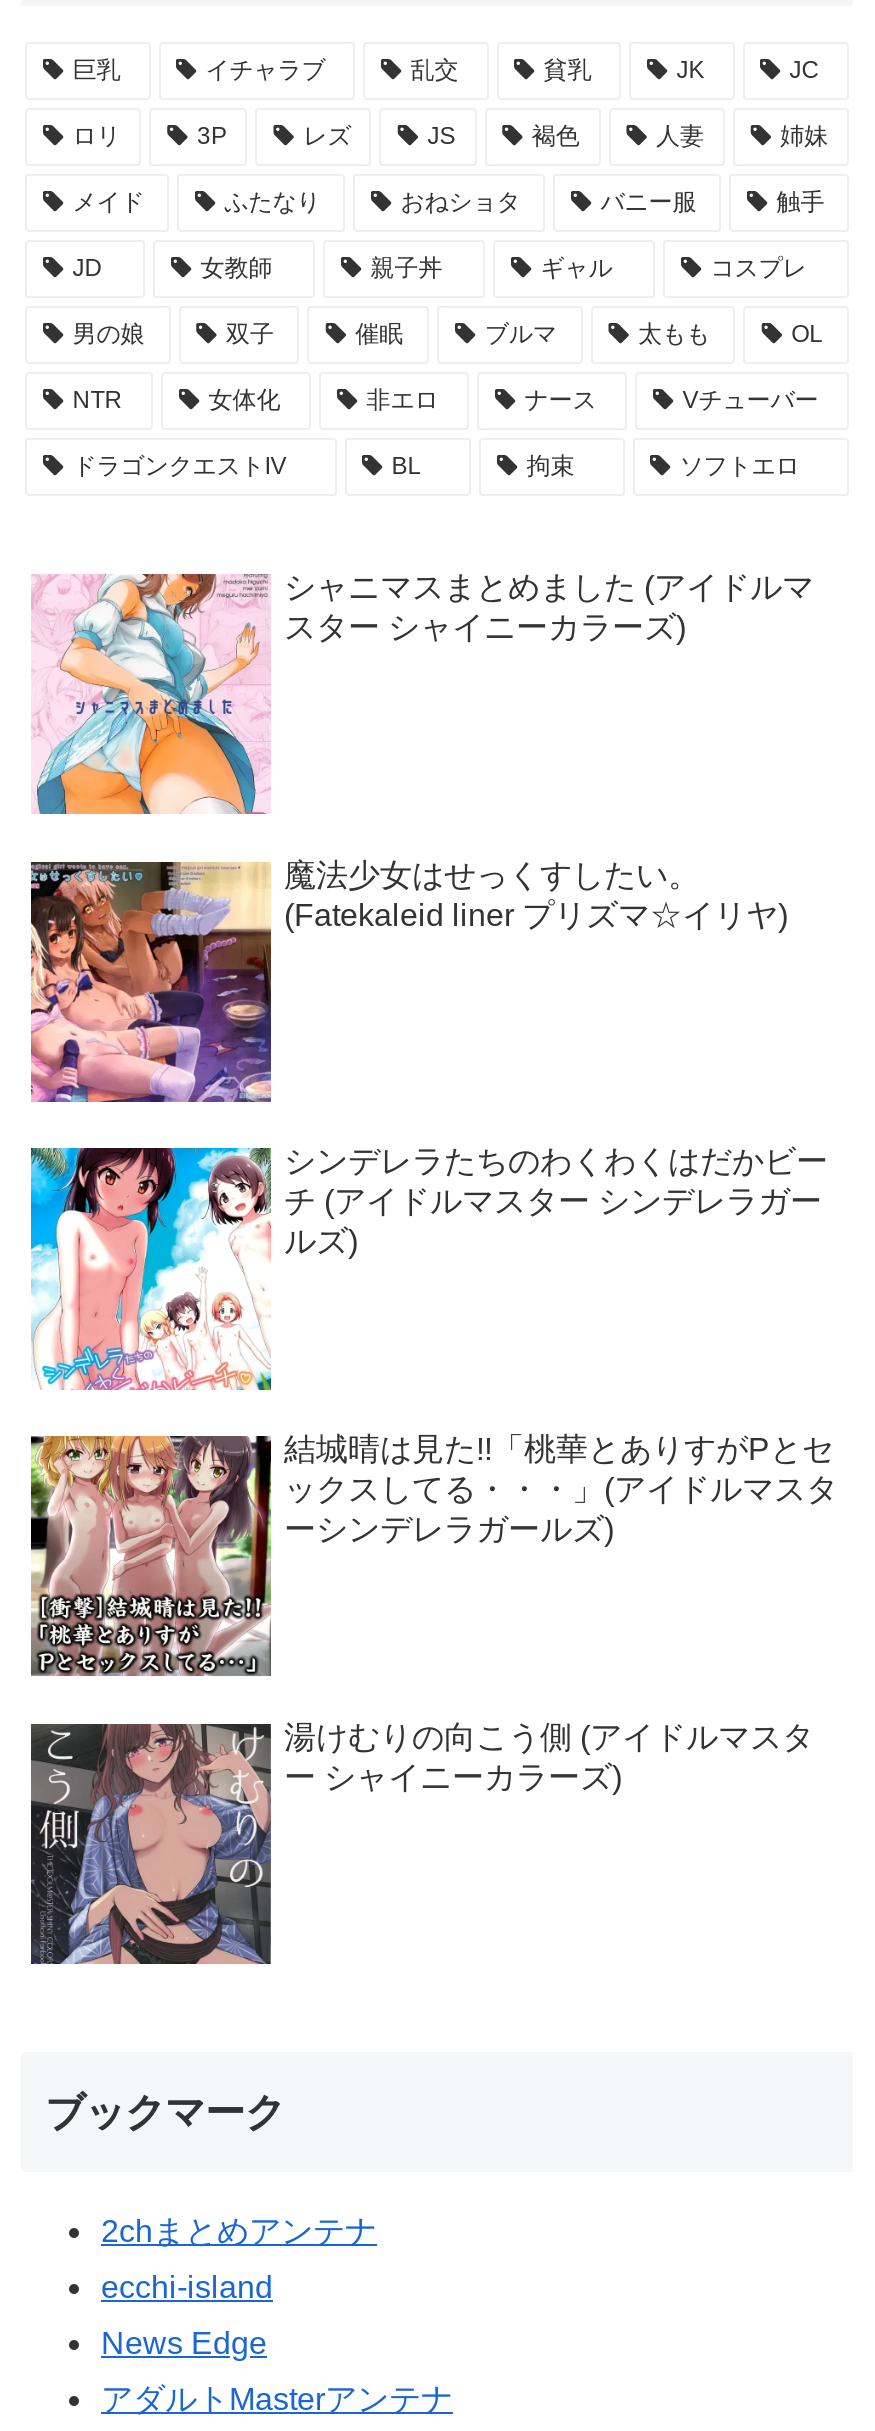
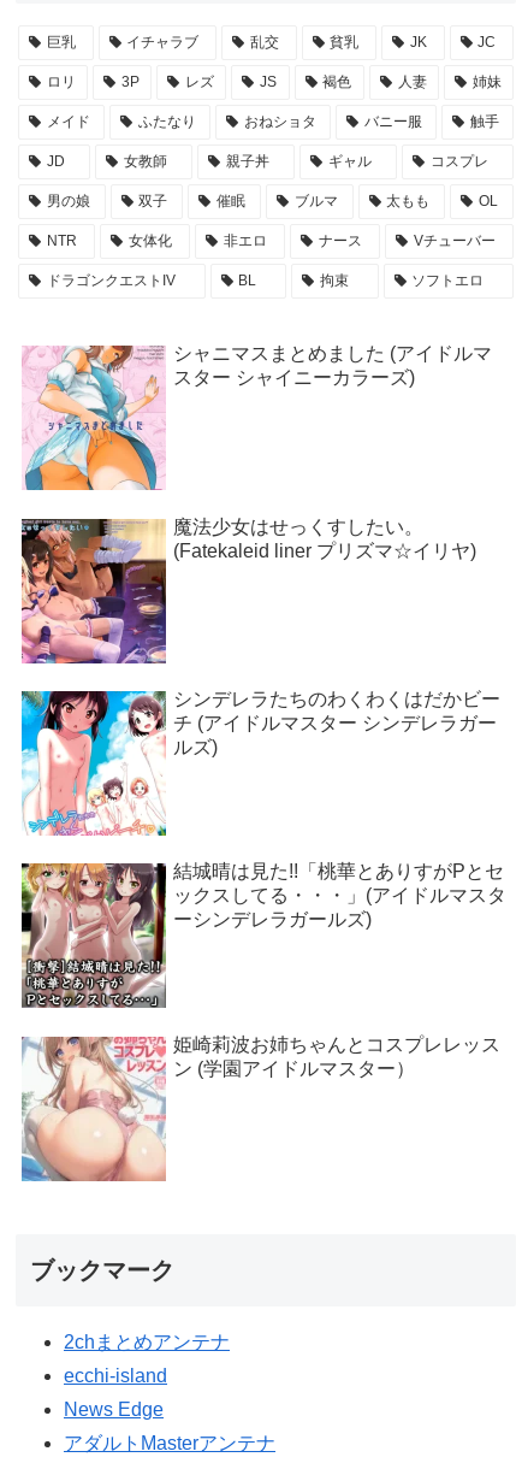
[29,1720,814,1966] [image] | 湯けむりの向こう側 (アイドルマスタ | ー シャイニーカラーズ) -> [20,1034,501,1182] [image] | 姫崎莉波お姉ちゃんとコスプレレッス | ン (学園アイドルマスター）

